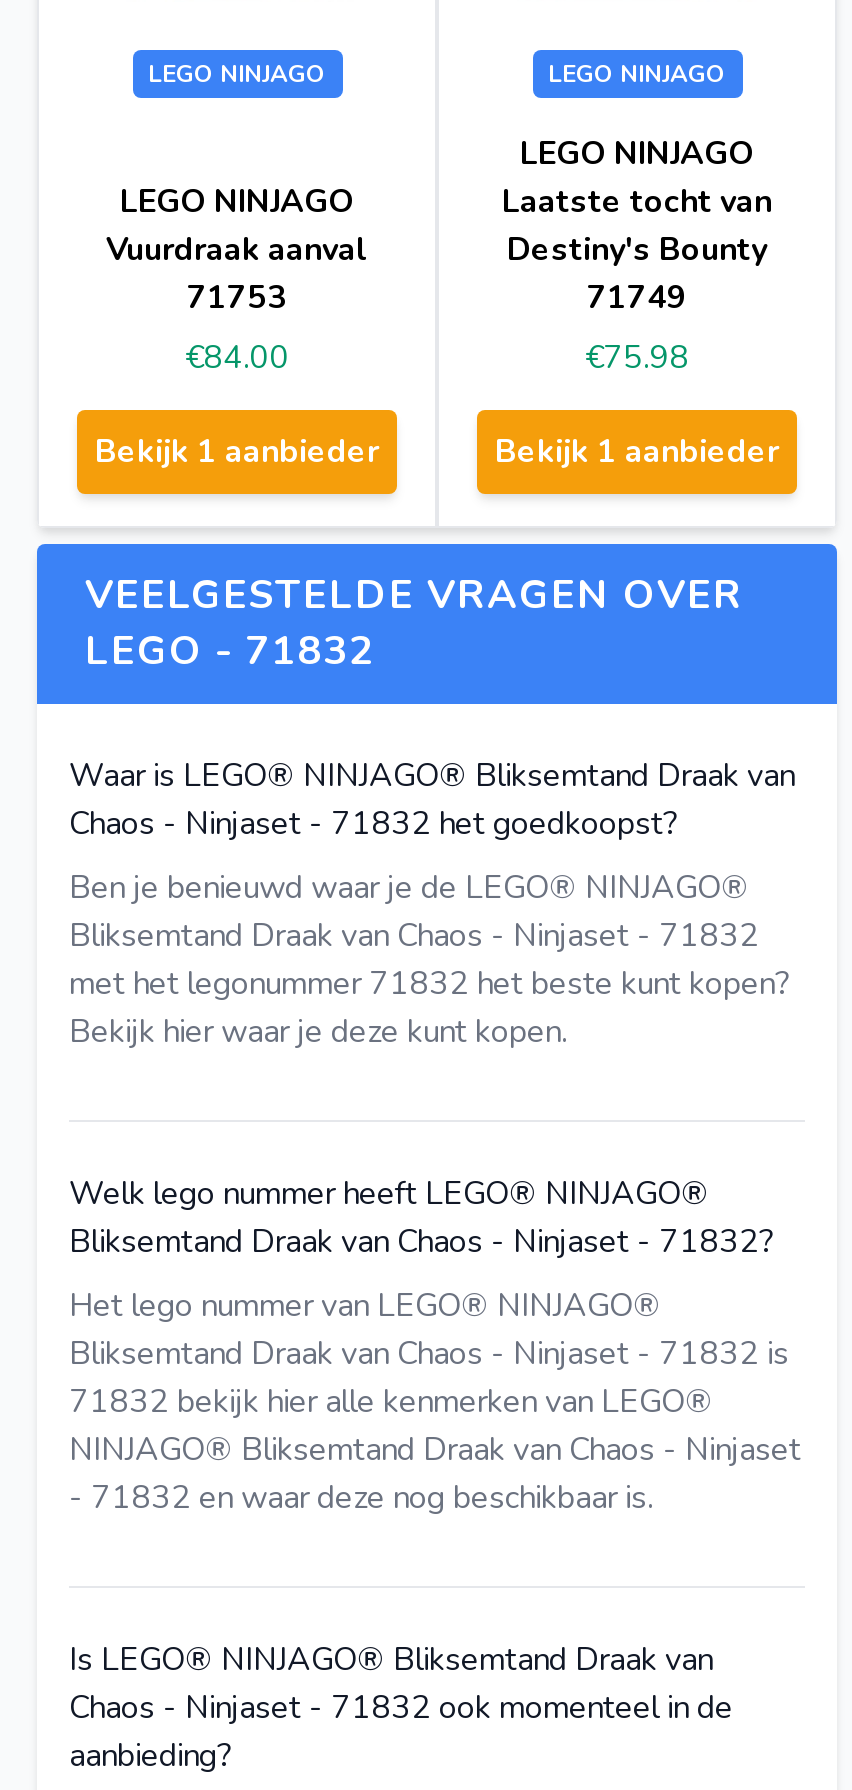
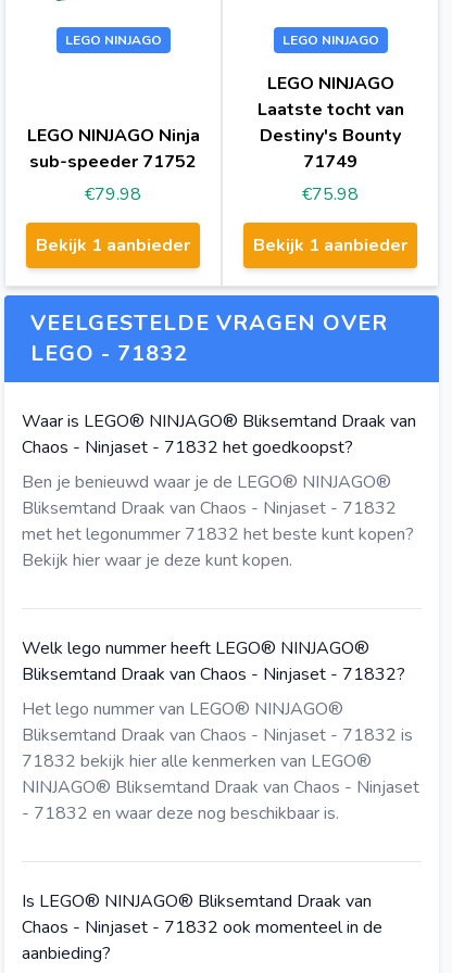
[106,180,368,380] LEGO NINJAGO | Vuurdraak aanval | 71753 | €84.00 -> [27,124,199,206] LEGO NINJAGO Ninja | sub-speeder 71752 | €79.98

